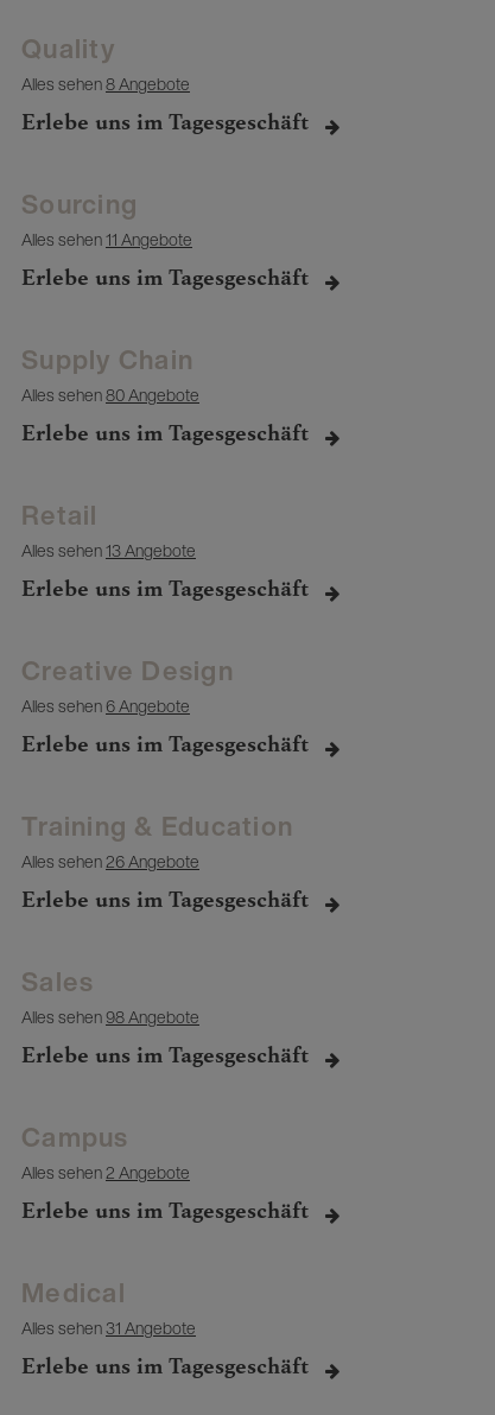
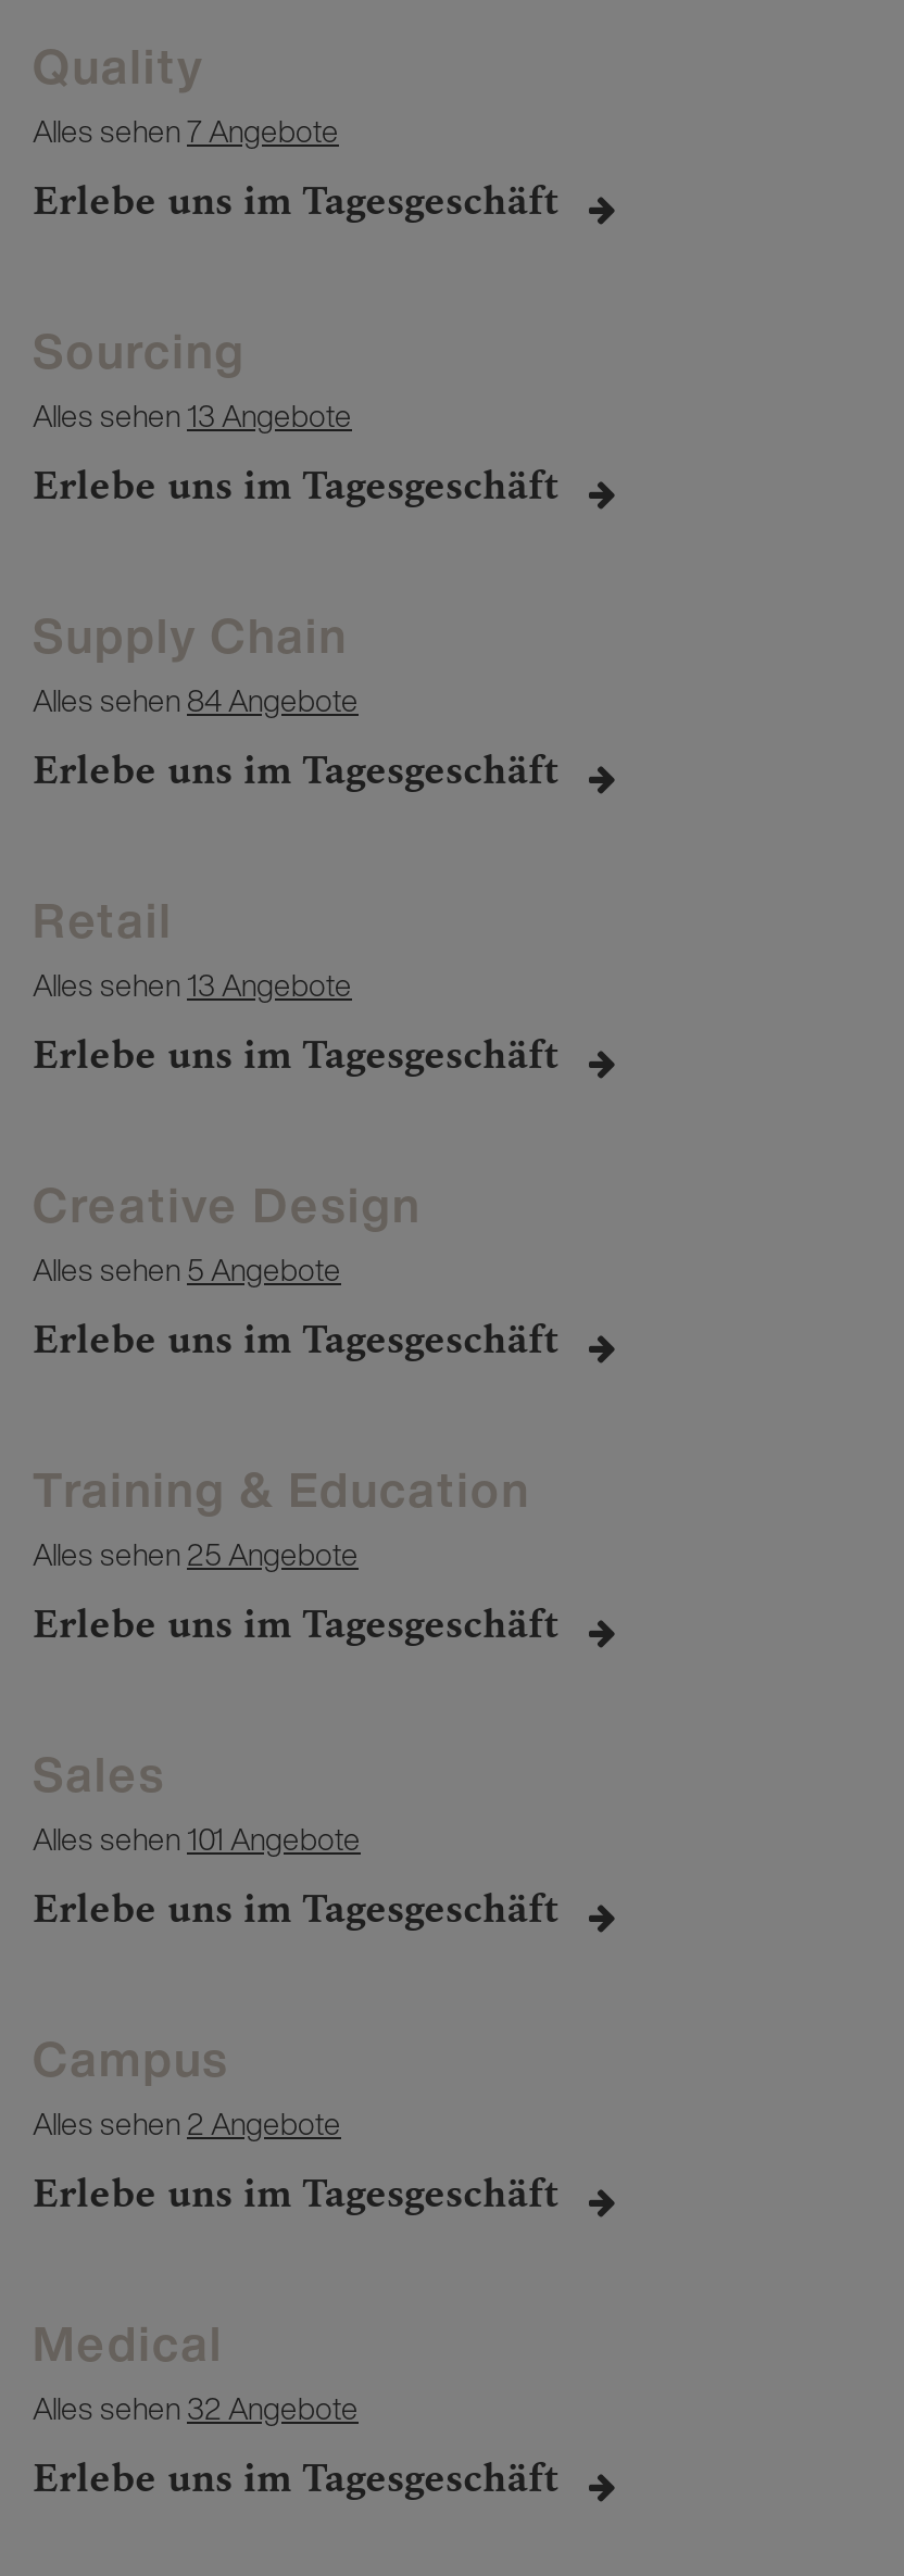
[21,71,190,96] Alles sehen8 Angebote -> [33,108,339,153] Alles sehen7 Angebote
[21,227,192,252] Alles sehen 11 Angebote -> [33,392,352,438] Alles sehen 13 Angebote
[21,382,199,407] Alles sehen 80 Angebote -> [33,677,359,722] Alles sehen 84 Angebote
[21,693,190,718] Alles sehen 6 Angebote -> [33,1246,341,1292] Alles sehen 5 Angebote
[21,849,199,874] Alles sehen 26 Angebote -> [33,1531,359,1576] Alles sehen 25 Angebote
[21,1004,199,1029] Alles sehen 98 Angebote -> [33,1815,361,1861] Alles sehen 101 Angebote
[21,1315,196,1340] Alles sehen 31 Angebote -> [33,2385,359,2430] Alles sehen 32 Angebote

